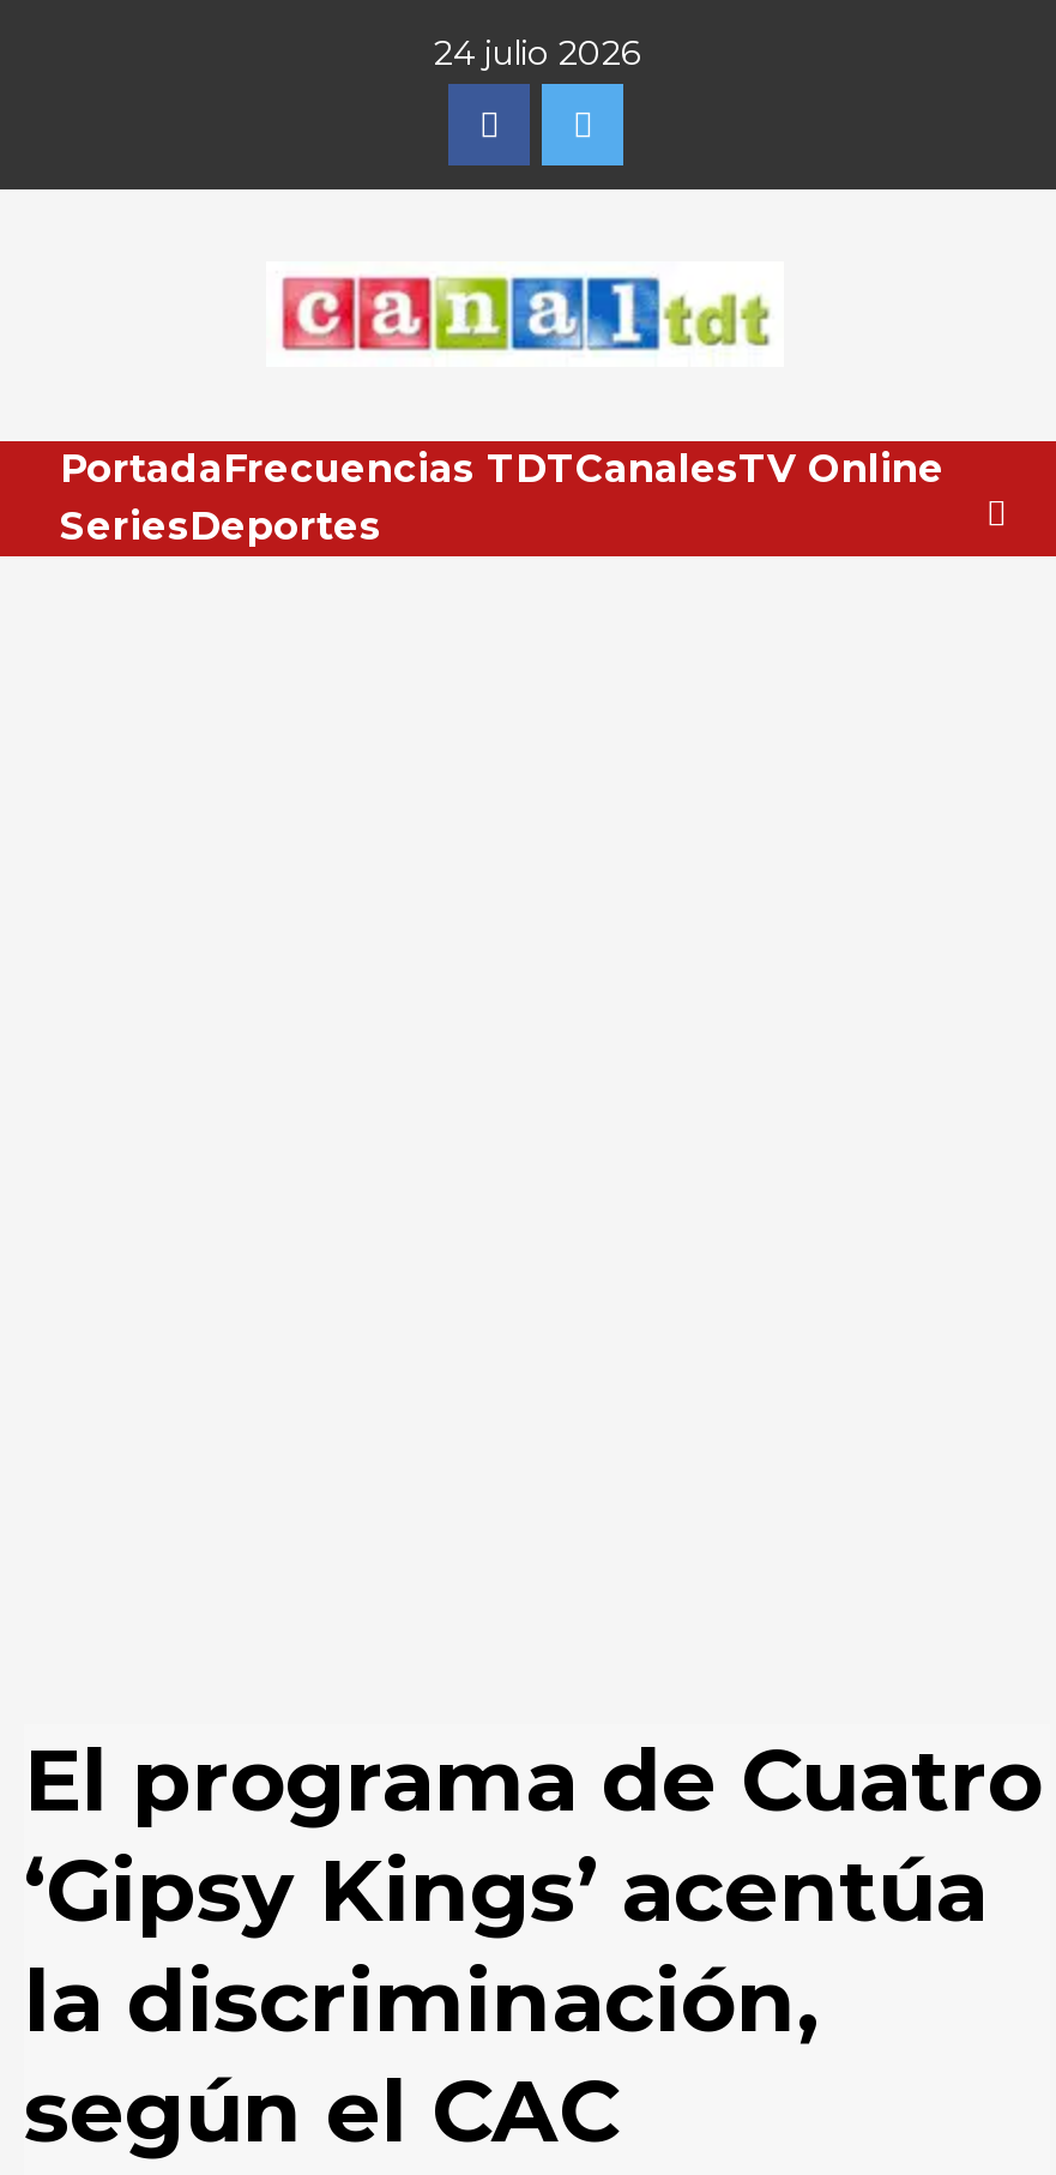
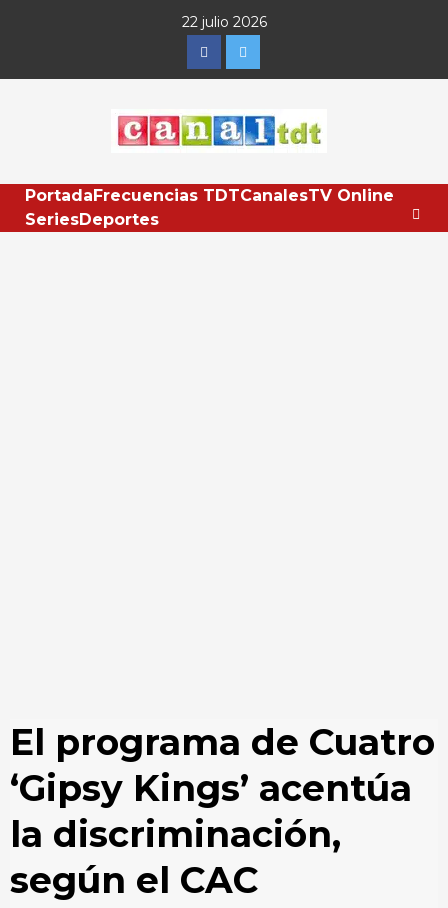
[434,31,640,74] 24 julio 2026 -> [181,13,266,31] 22 julio 2026

